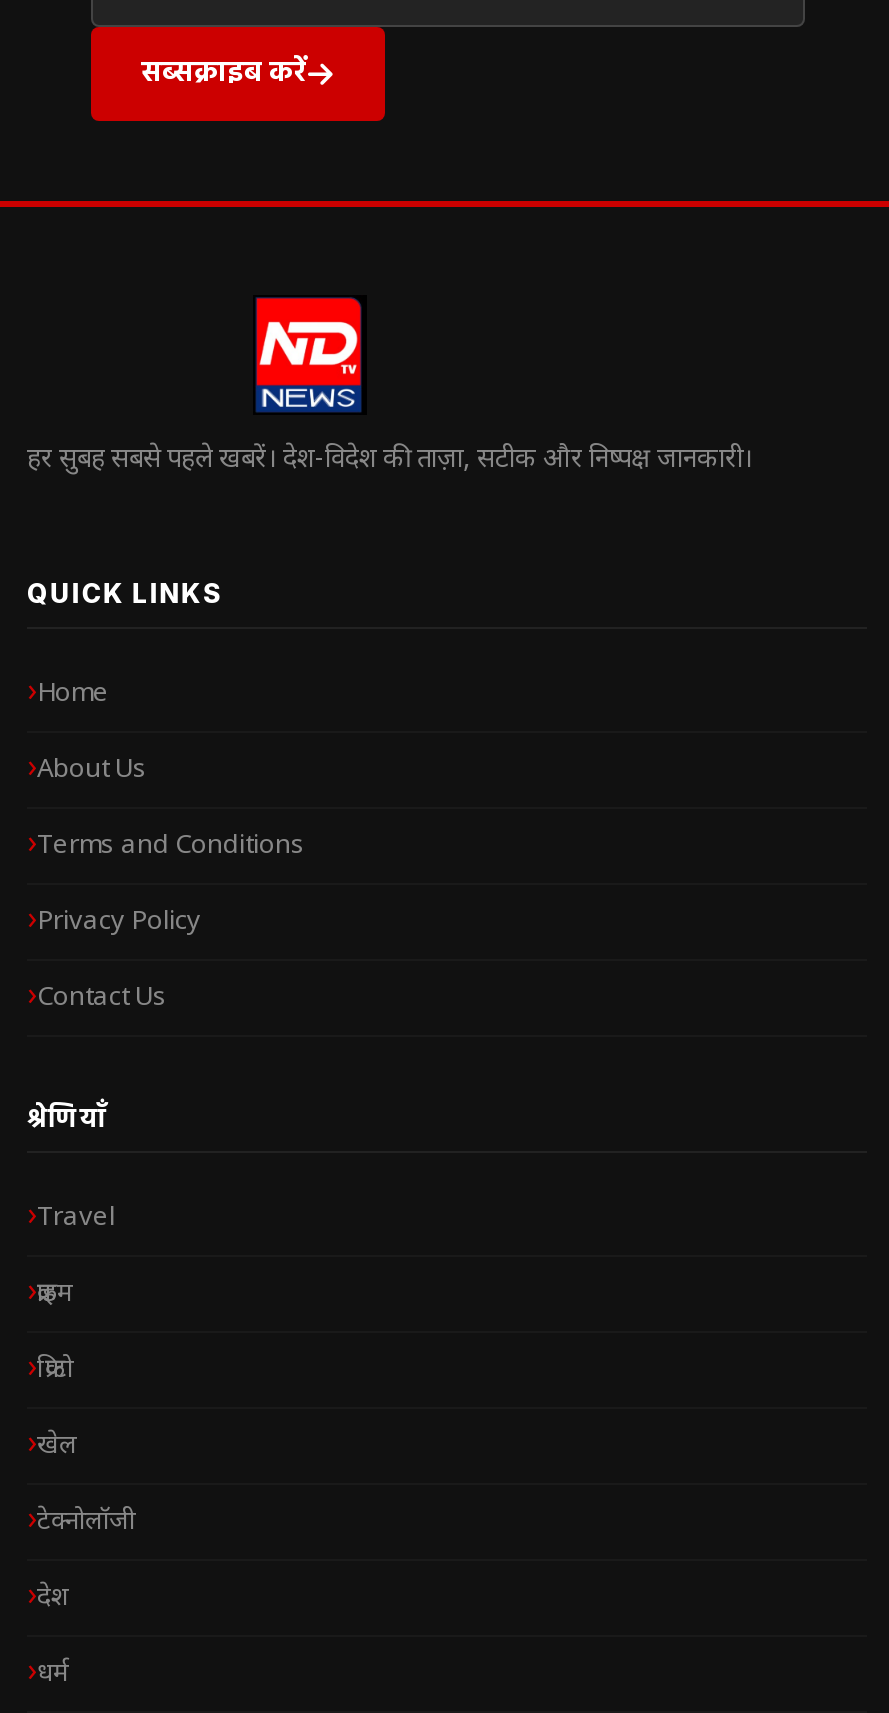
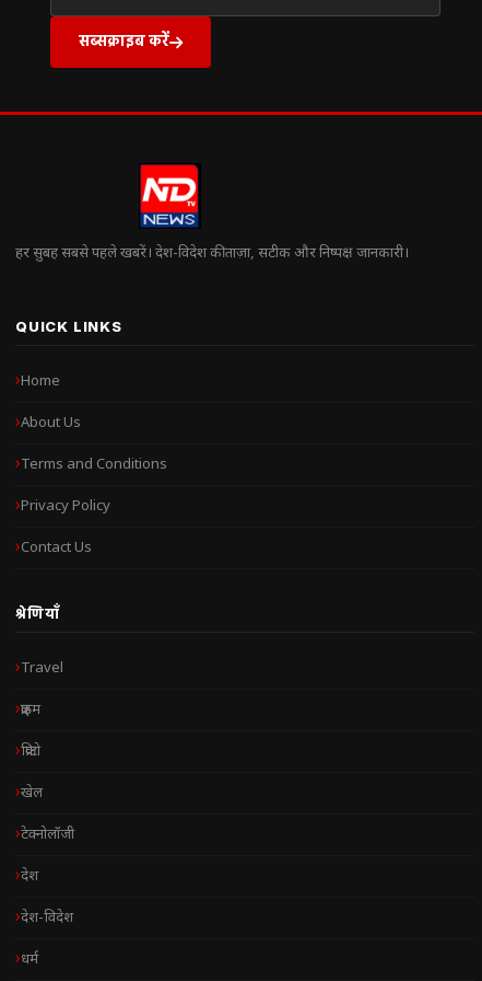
none -> [21,908,73,927] देश-विदेश

